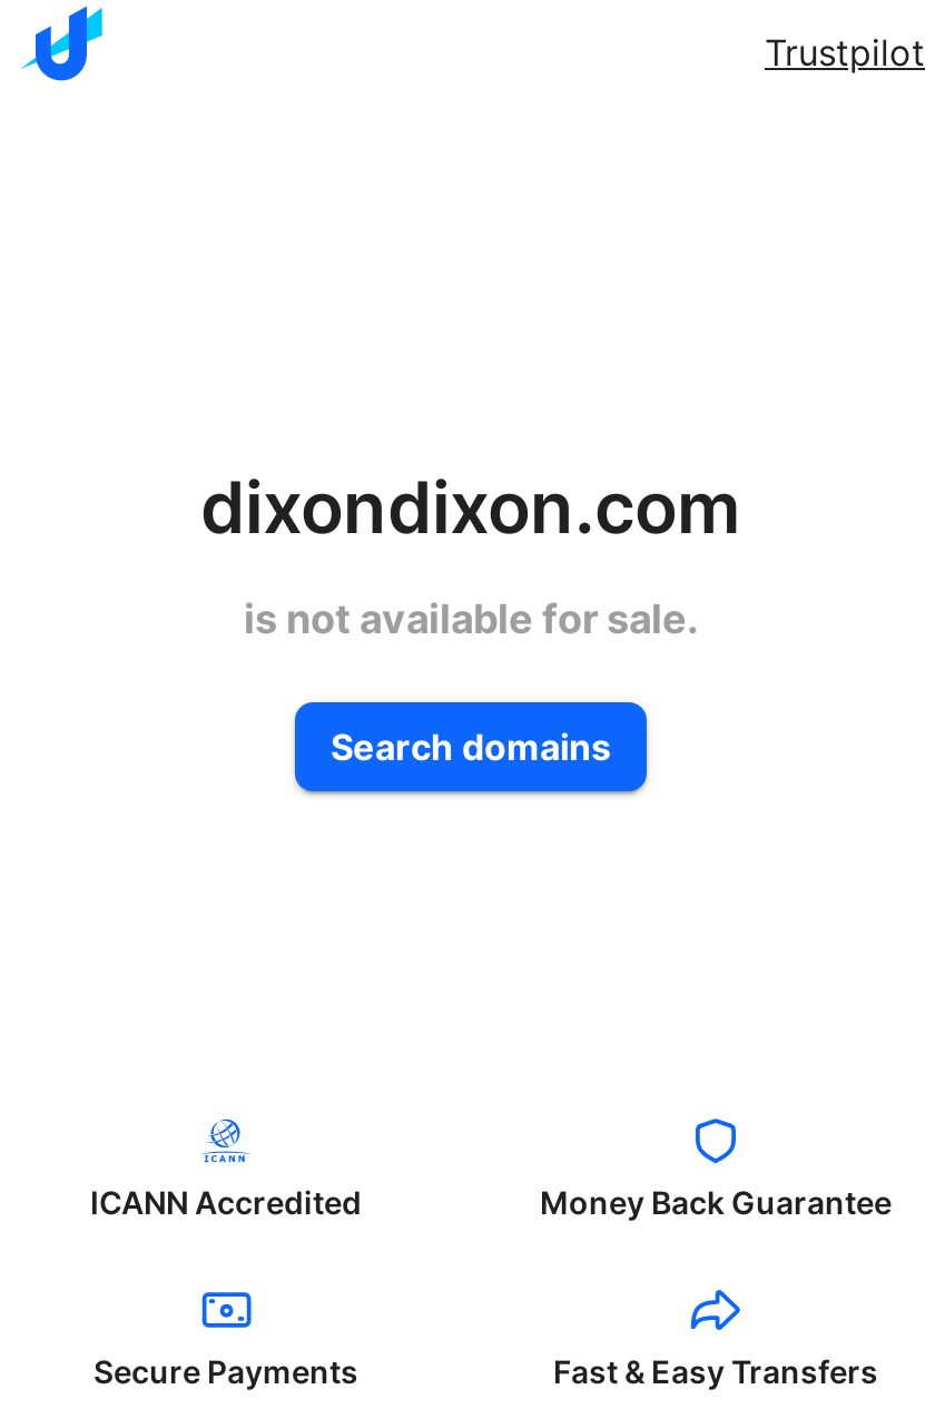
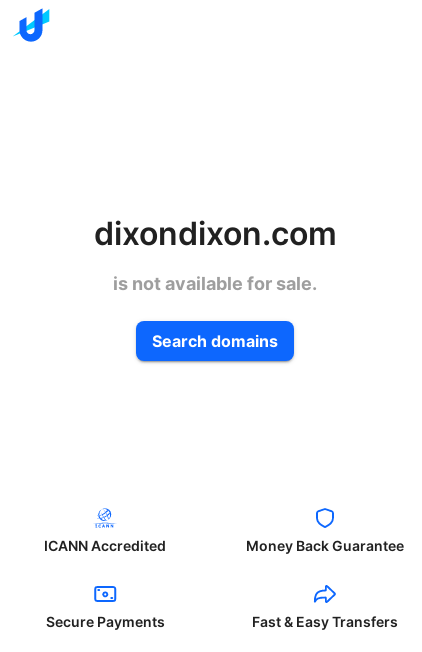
[765,30,925,75] Trustpilot -> none

